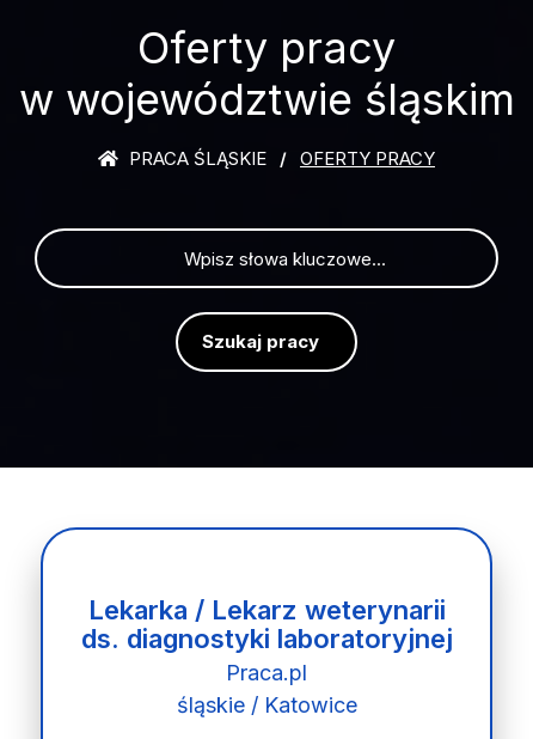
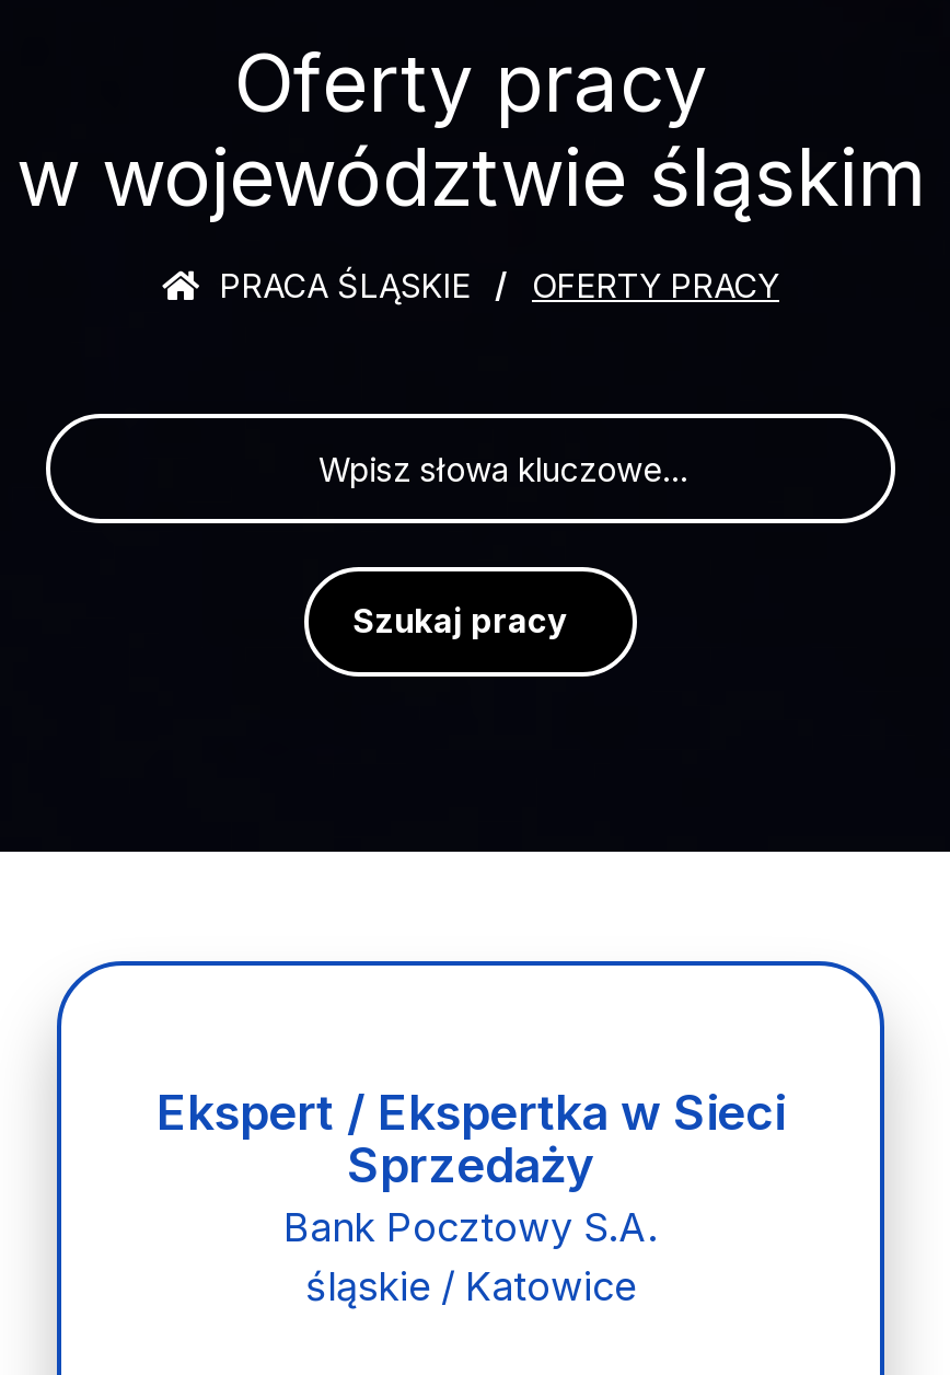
[81,594,452,685] Lekarka / Lekarz weterynarii | ds. diagnostyki laboratoryjnej | Praca.pl -> [157,1084,785,1250] Ekspert / Ekspertka w Sieci | Sprzedaży | Bank Pocztowy S.A.

